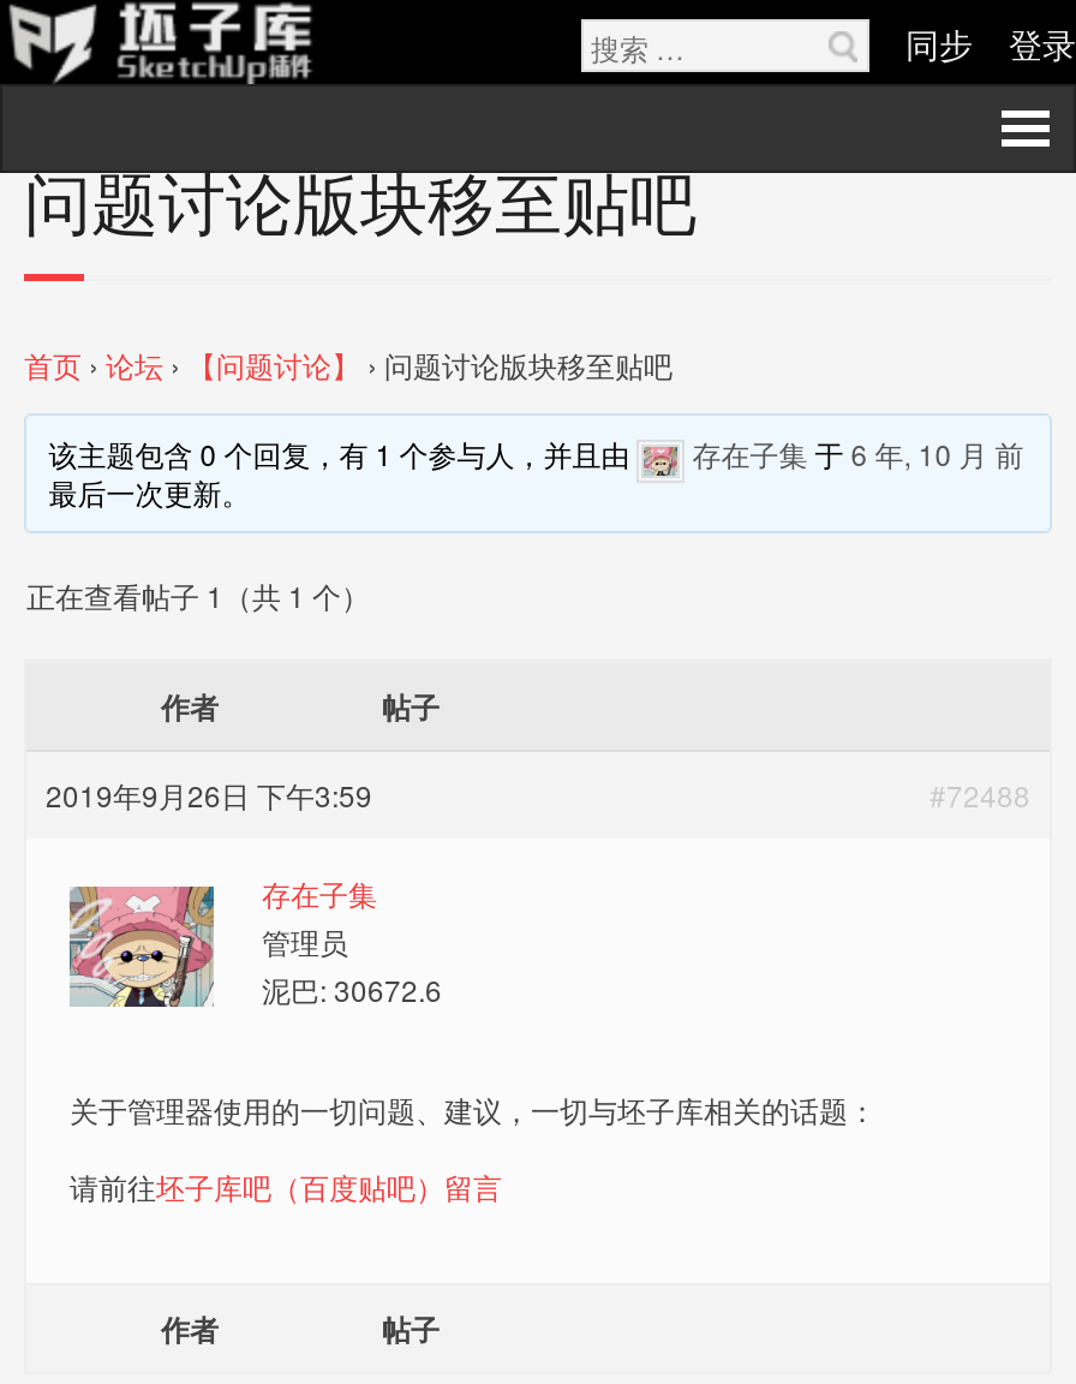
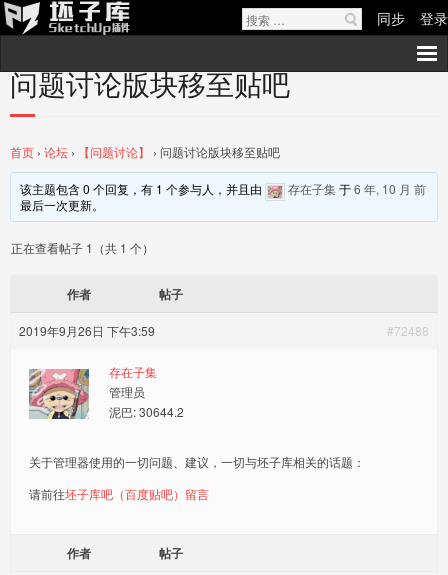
[262,968,442,1009] 泥巴: 30672.6 -> [109,403,184,420] 泥巴: 30644.2

